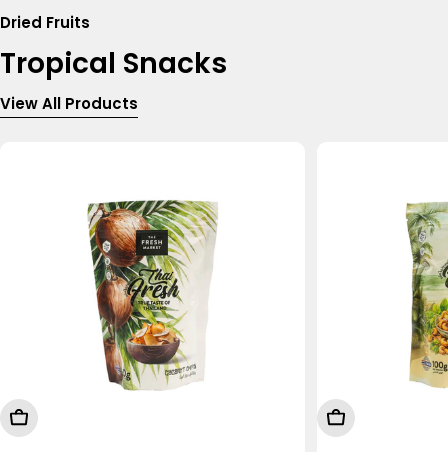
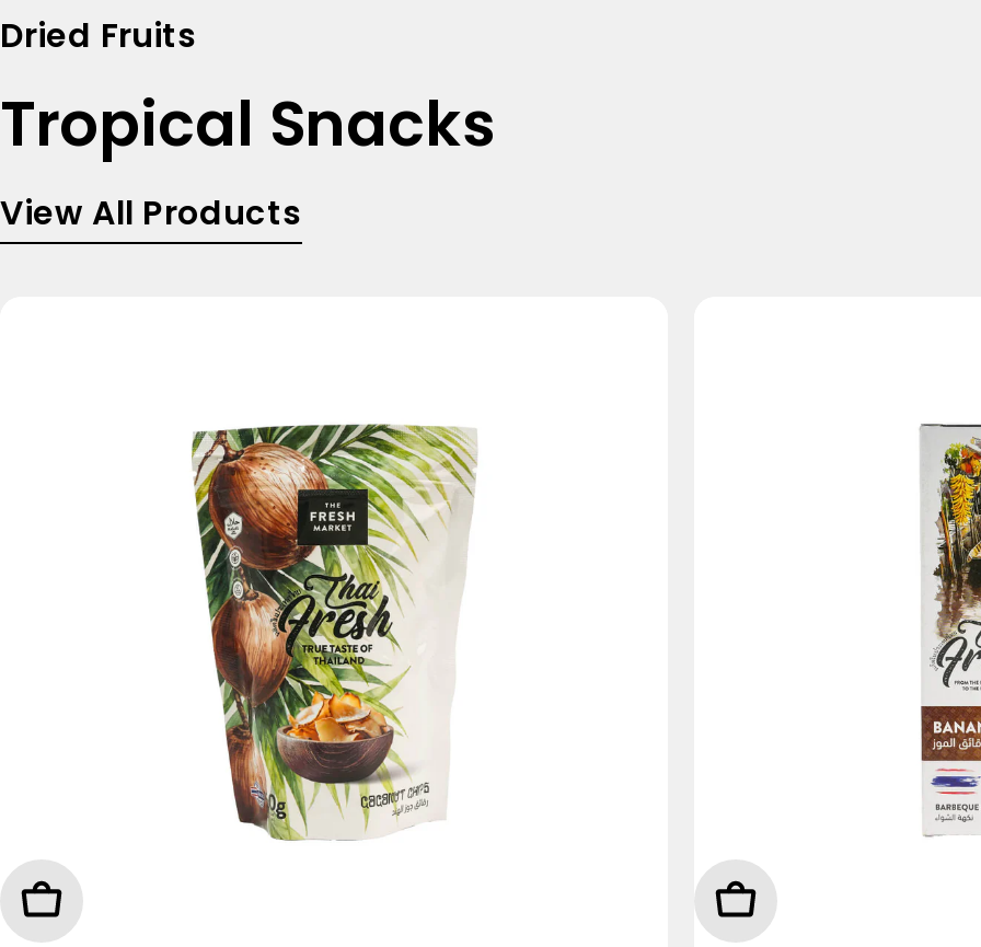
[405,200,445,388] [image] -> [889,421,974,838] [image]

